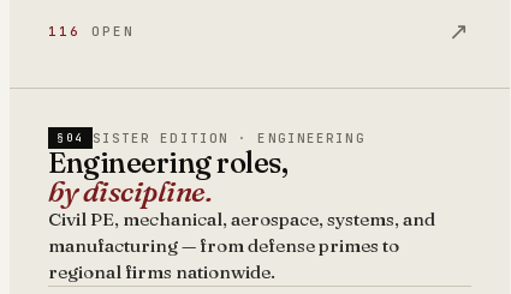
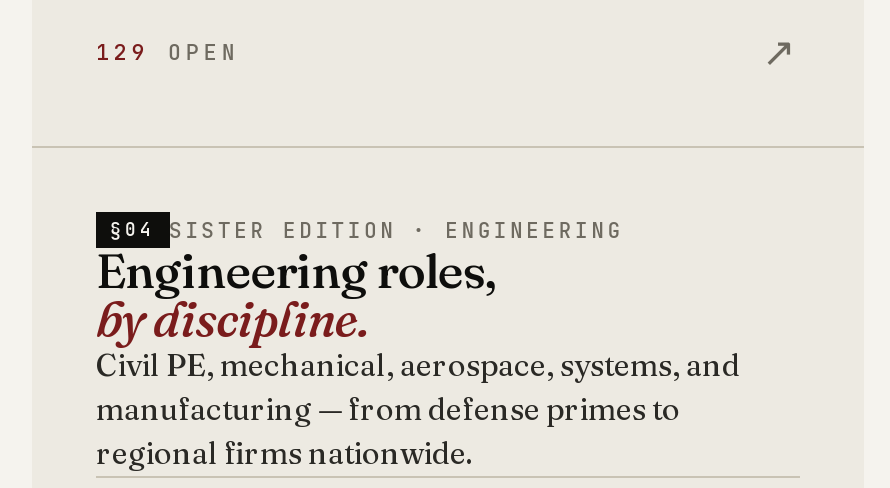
[48,23,134,40] 116 OPEN -> [96,38,239,66] 129 OPEN

